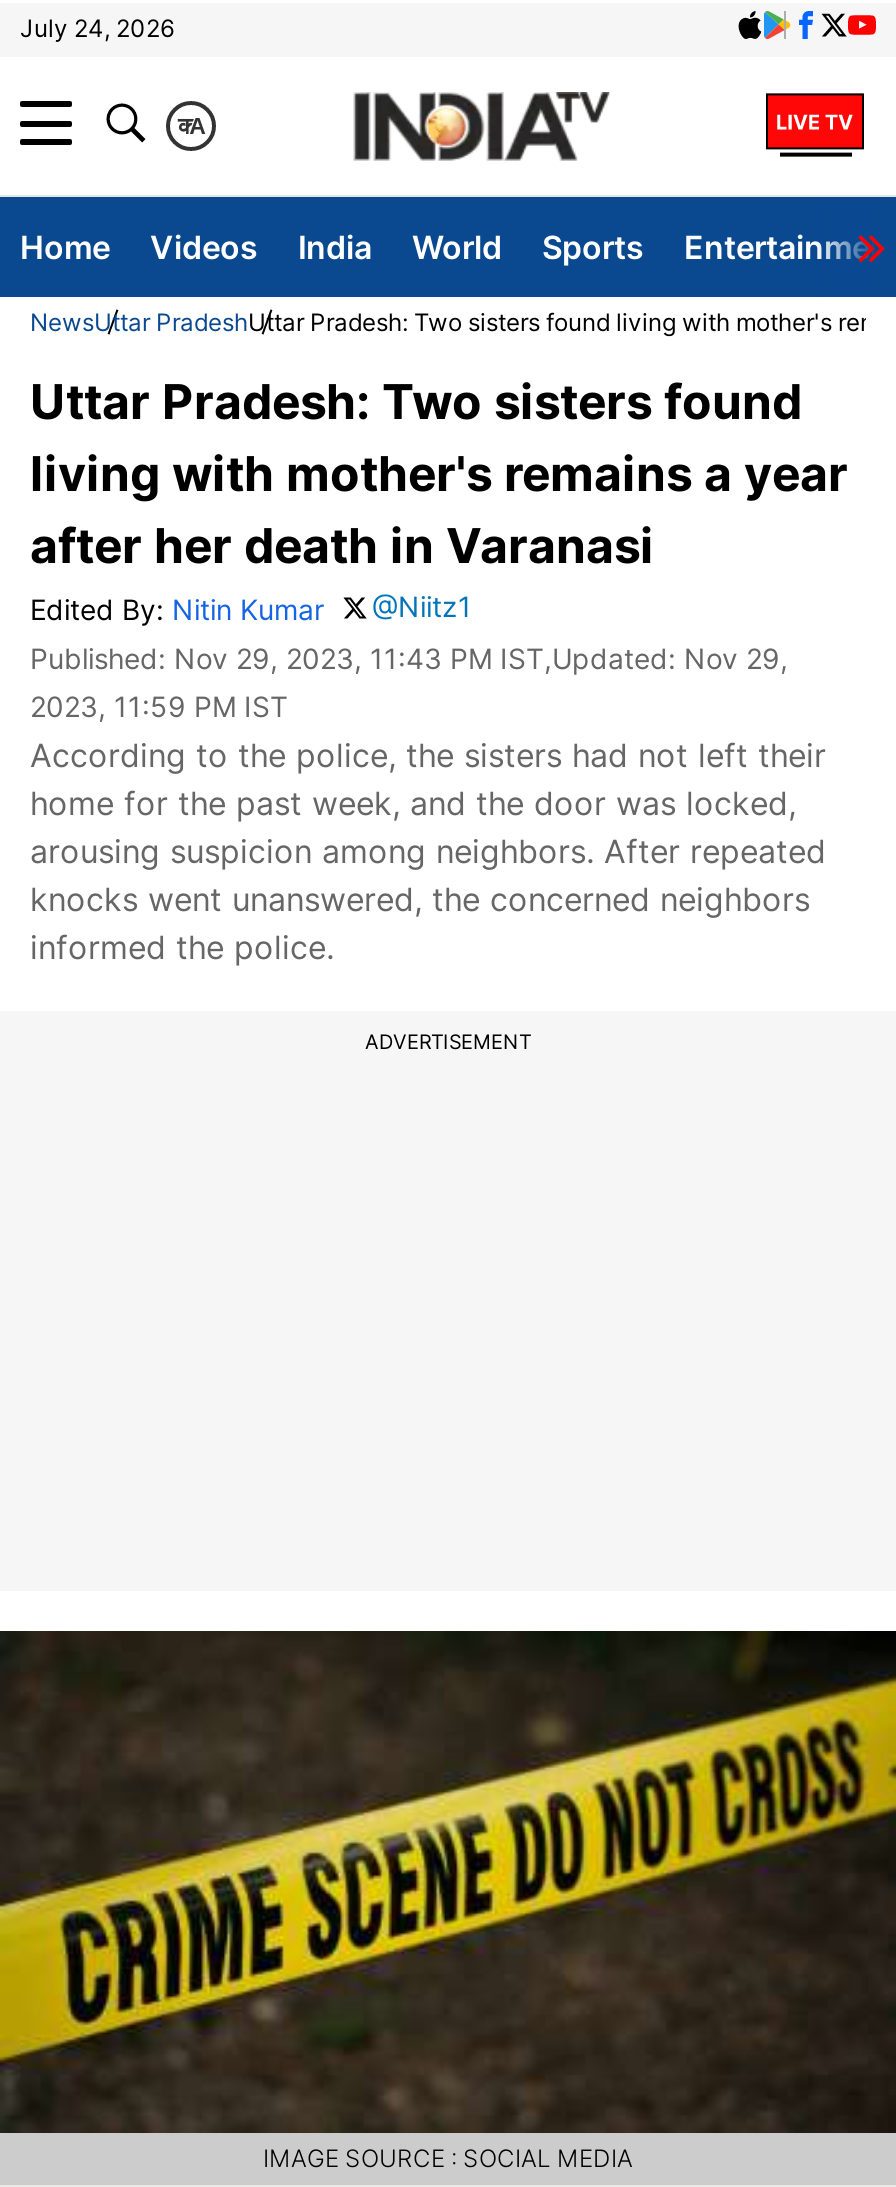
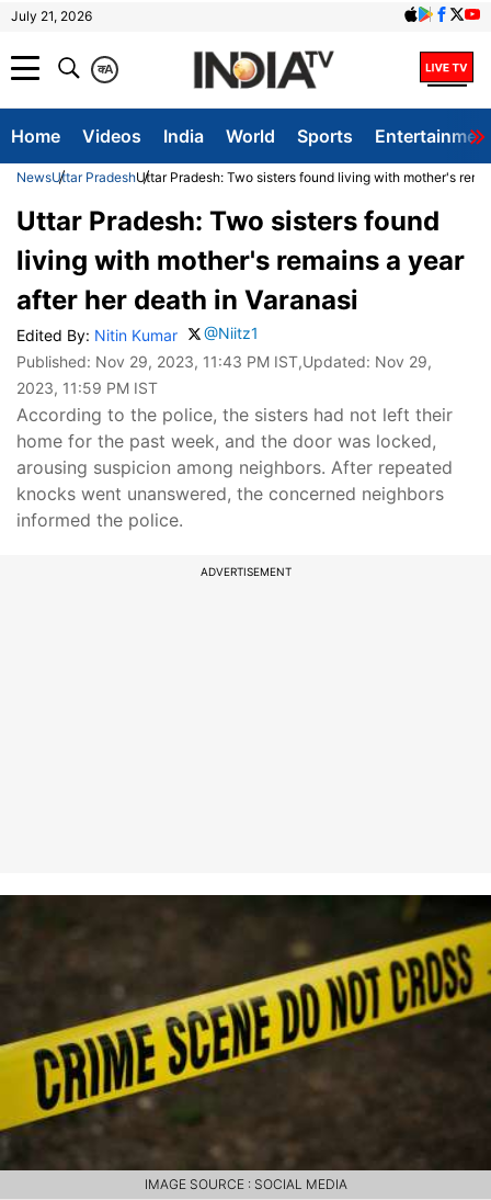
[20,13,174,43] July 24, 2026 -> [11,8,92,24] July 21, 2026

